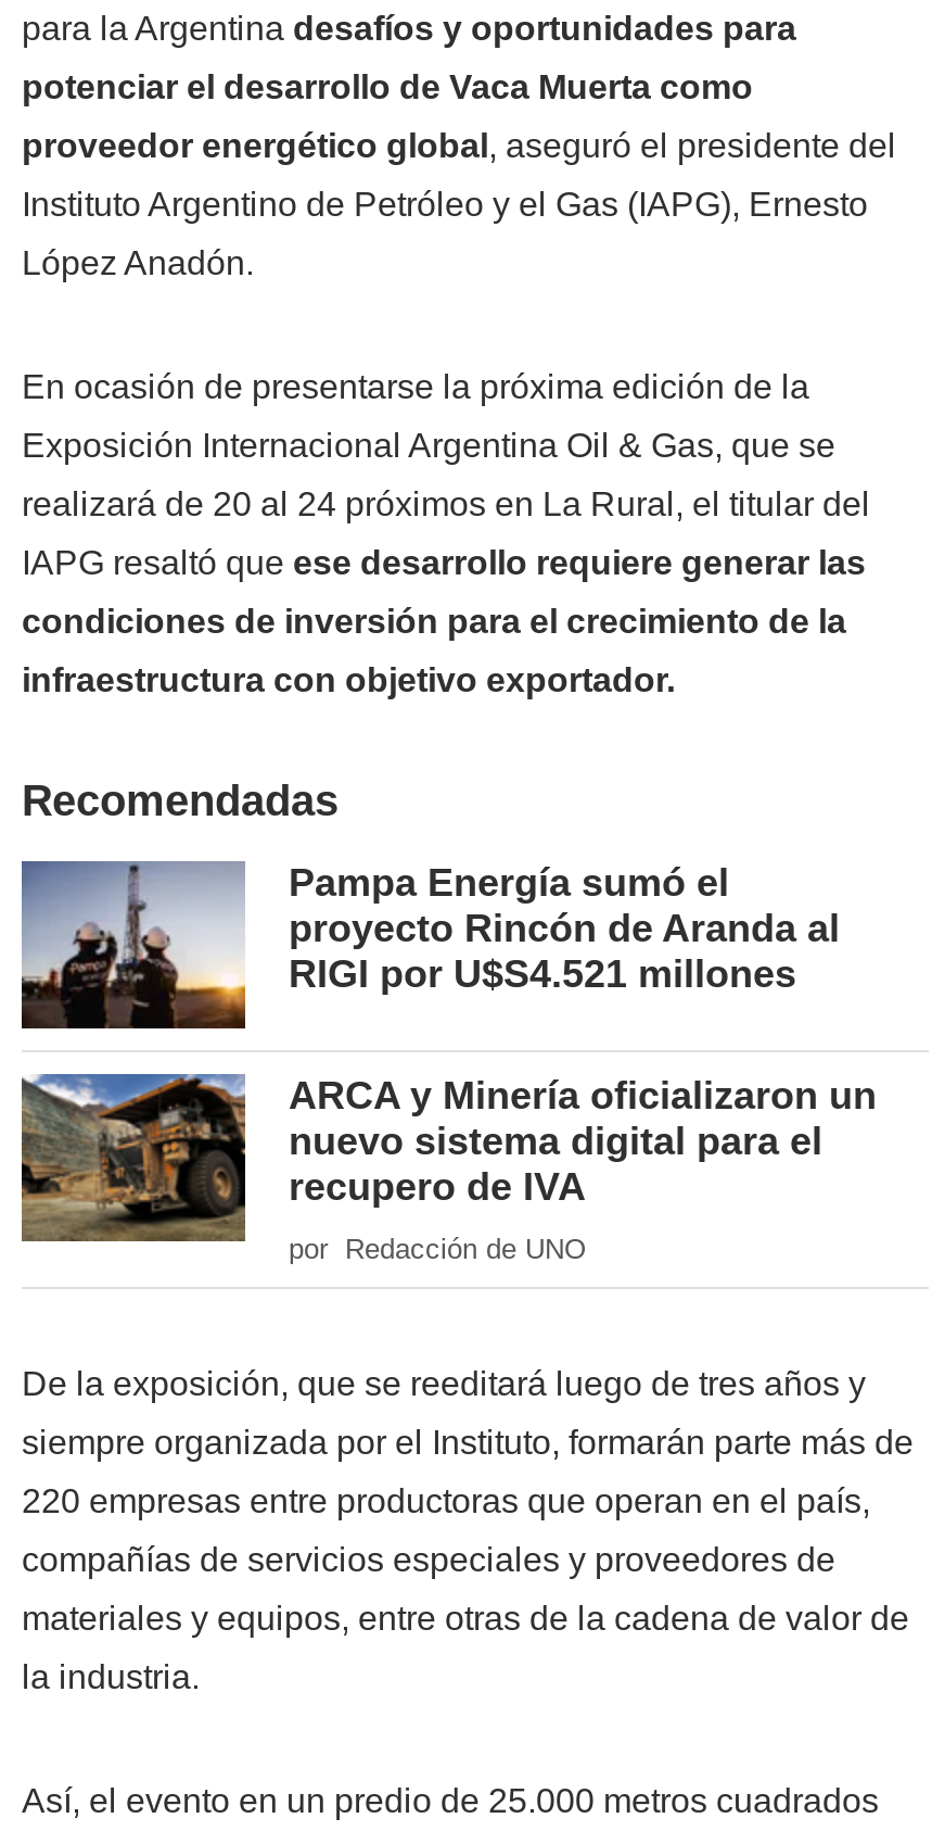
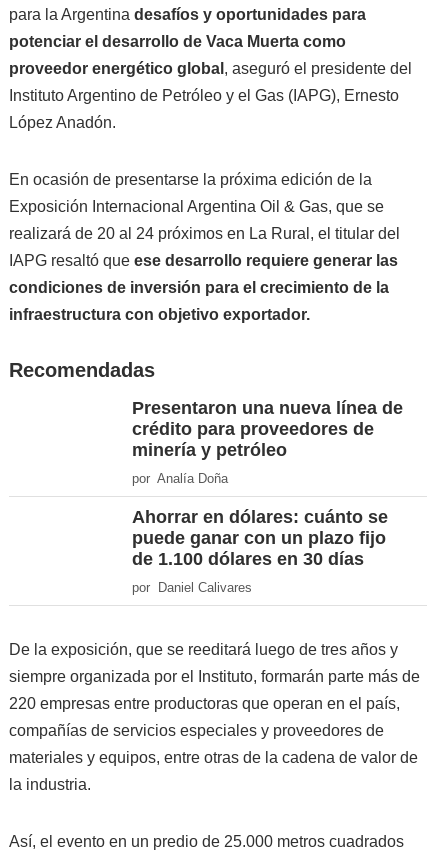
[20,859,247,1031] [image] -> none
[289,862,877,1266] Pampa Energía sumó el | proyecto Rincón de Aranda al | RIGI por U$S4.521 millones | ARCA y Minería oficializaron un | nuevo sistema digital para el | recupero de IVA | por Redacción de UNO -> [132,398,403,595] Presentaron una nueva línea de | crédito para proveedores de | minería y petróleo | por Analía Doña | Ahorrar en dólares: cuánto se | puede ganar con un plazo fijo | de 1.100 dólares en 30 días | por Daniel Calivares
[20,1072,247,1243] [image] -> none

